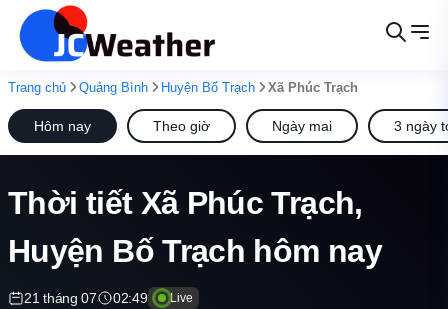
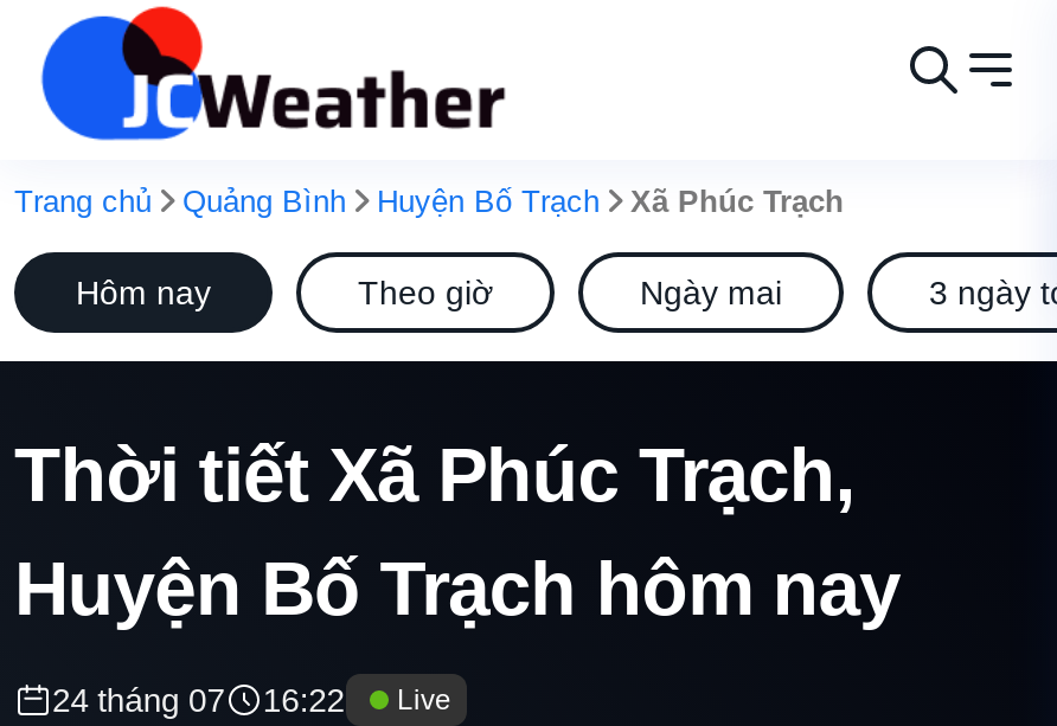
[24,290,97,306] 21 tháng 07 -> [52,681,225,719] 24 tháng 07
[113,290,147,306] 02:49 -> [263,681,345,719] 16:22

